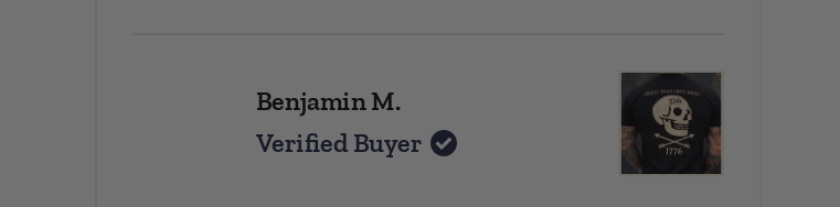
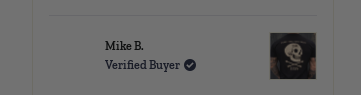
[256,86,402,117] Benjamin M. -> [105,39,144,53] Mike B.

